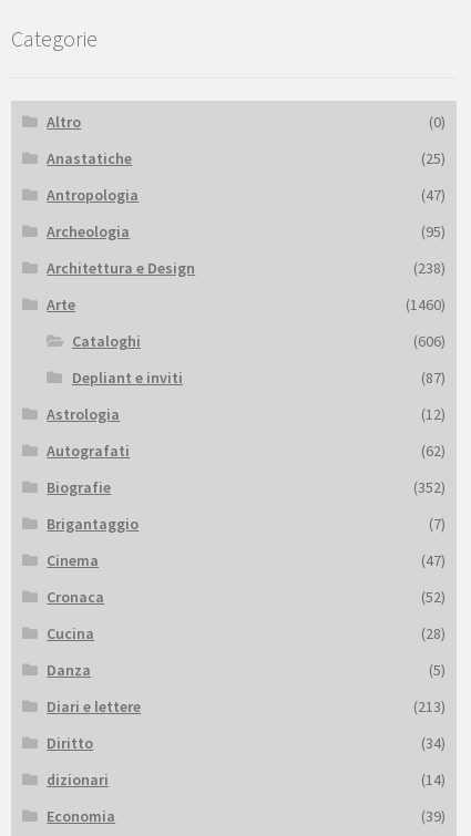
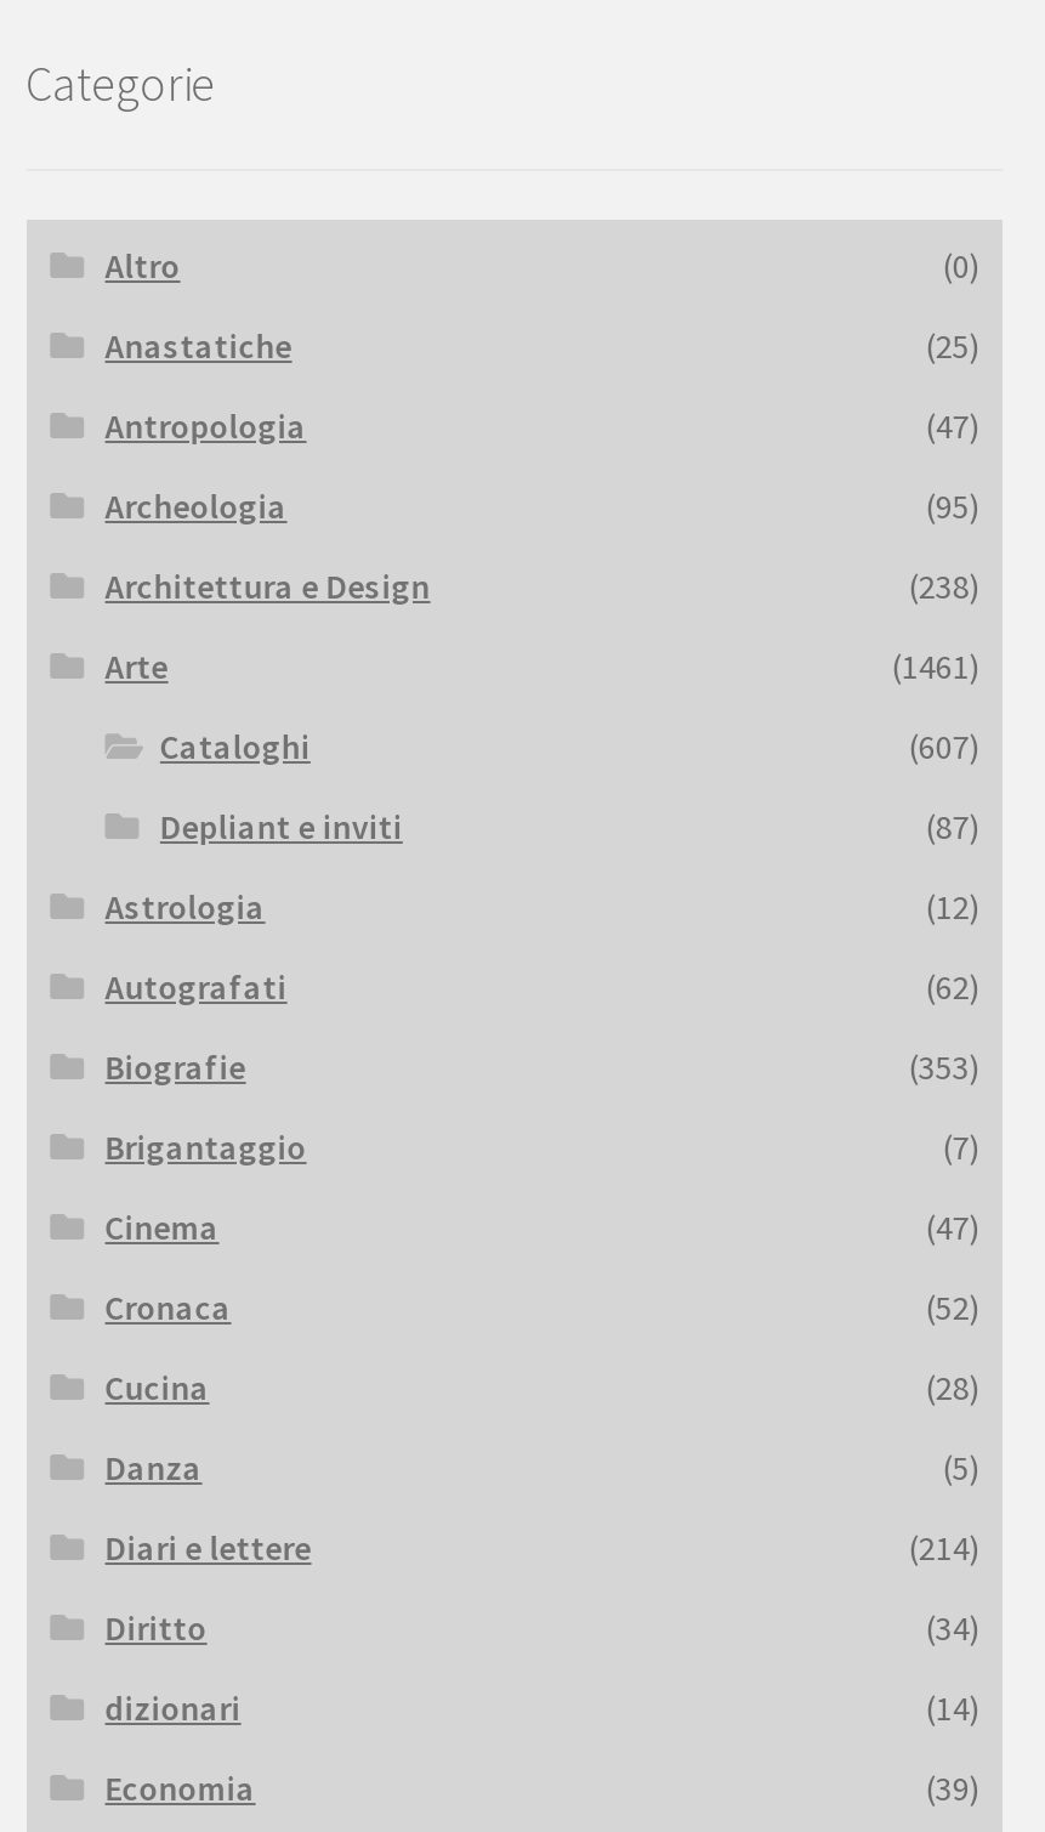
[406,295,446,315] (1460) -> [892,645,979,689] (1461)
[414,331,446,351] (606) -> [909,725,979,769] (607)
[414,477,446,497] (352) -> [909,1046,979,1089] (353)
[414,697,446,717] (213) -> [909,1527,979,1570] (214)

